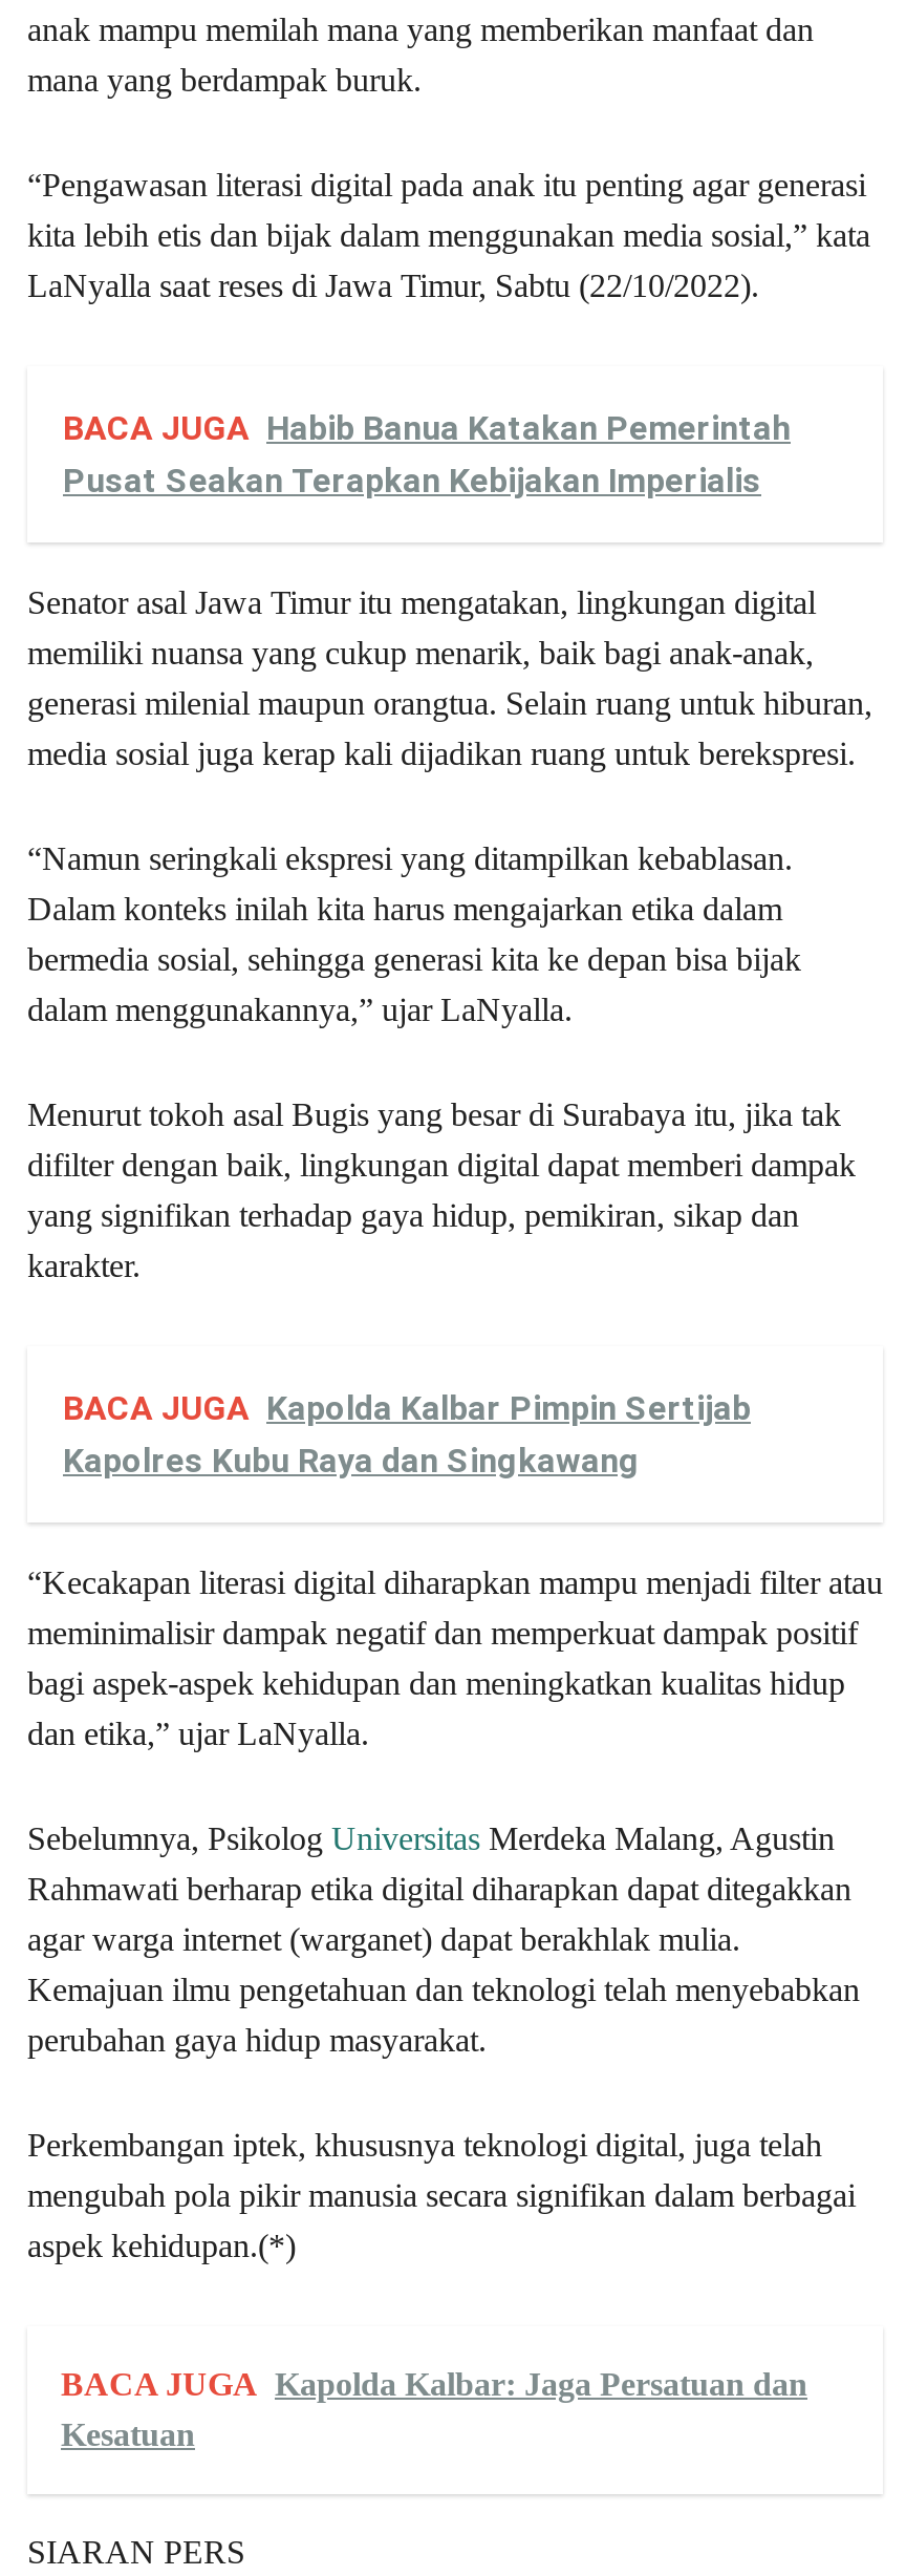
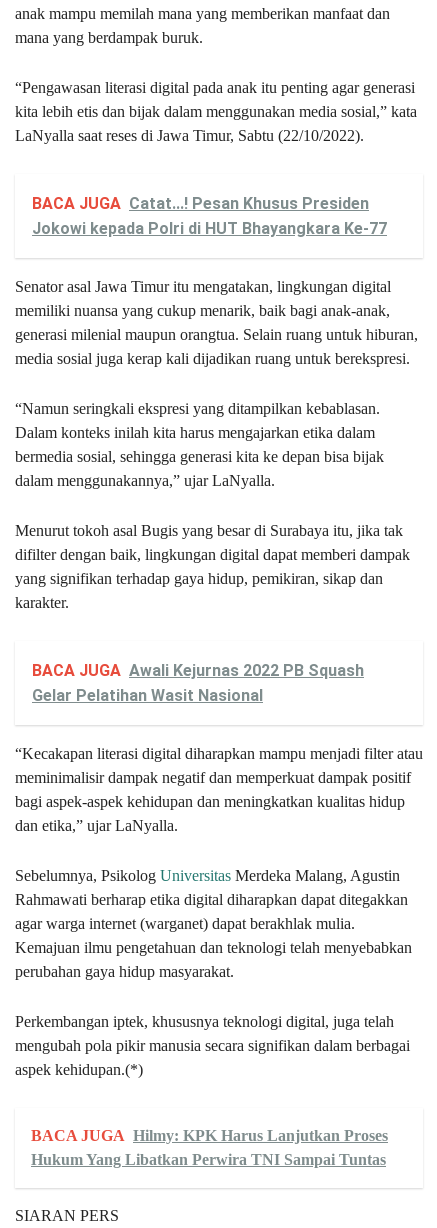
[63,407,791,499] BACA JUGA Habib Banua Katakan Pemerintah | Pusat Seakan Terapkan Kebijakan Imperialis -> [32,194,387,238] BACA JUGA Catat...! Pesan Khusus Presiden | Jokowi kepada Polri di HUT Bhayangkara Ke-77
[63,1387,751,1479] BACA JUGA Kapolda Kalbar Pimpin Sertijab | Kapolres Kubu Raya dan Singkawang -> [32,661,364,705] BACA JUGA Awali Kejurnas 2022 PB Squash | Gelar Pelatihan Wasit Nasional
[61,2365,807,2451] BACA JUGA Kapolda Kalbar: Jaga Persatuan dan | Kesatuan -> [31,1127,388,1168] BACA JUGA Hilmy: KPK Harus Lanjutkan Proses | Hukum Yang Libatkan Perwira TNI Sampai Tuntas

